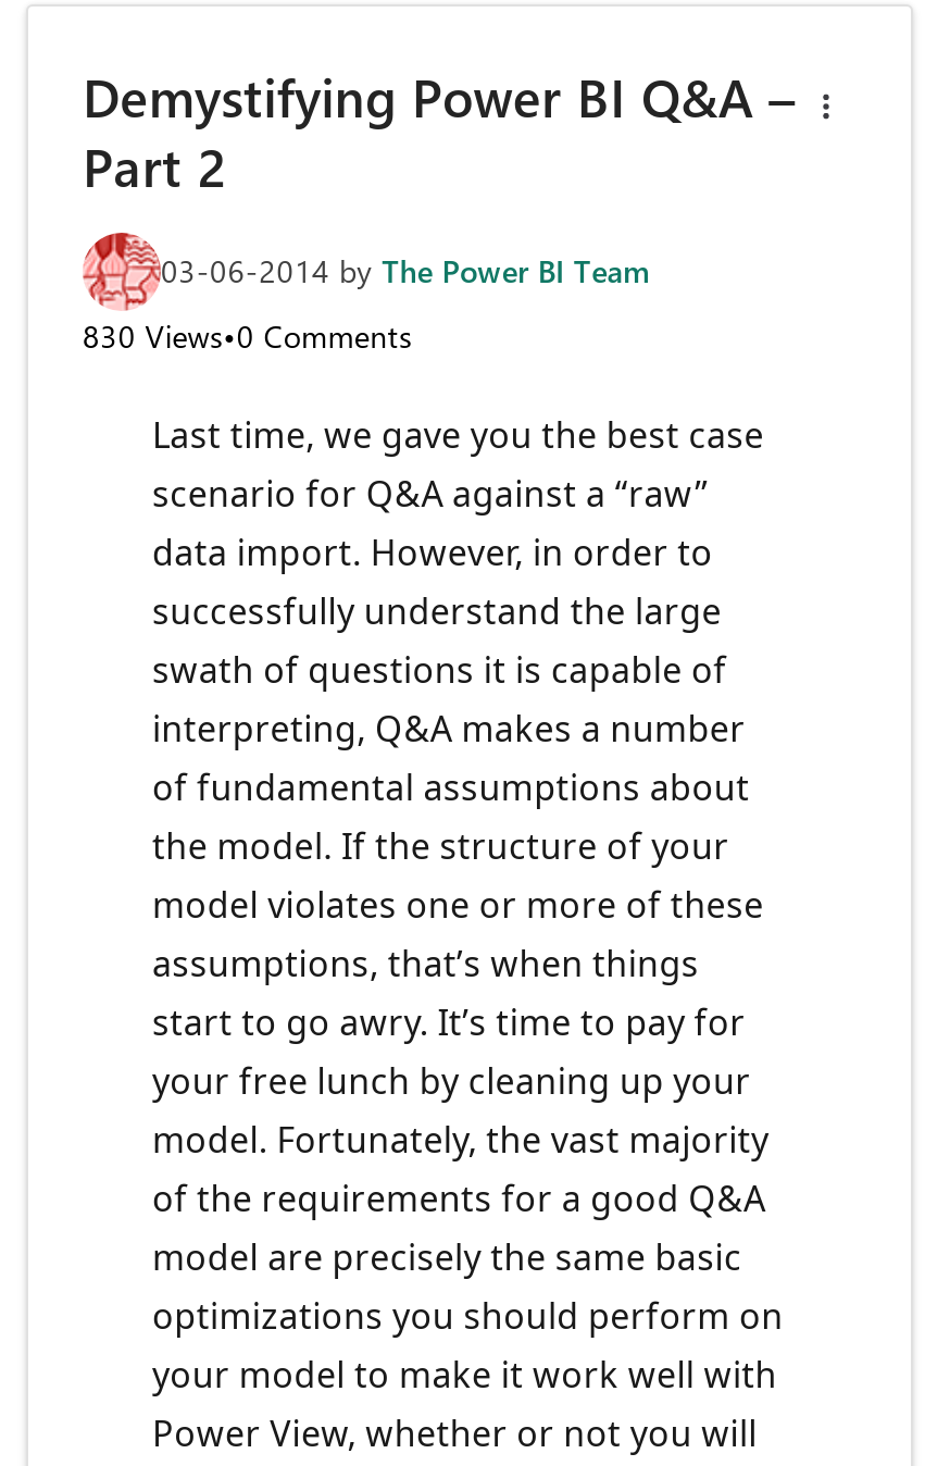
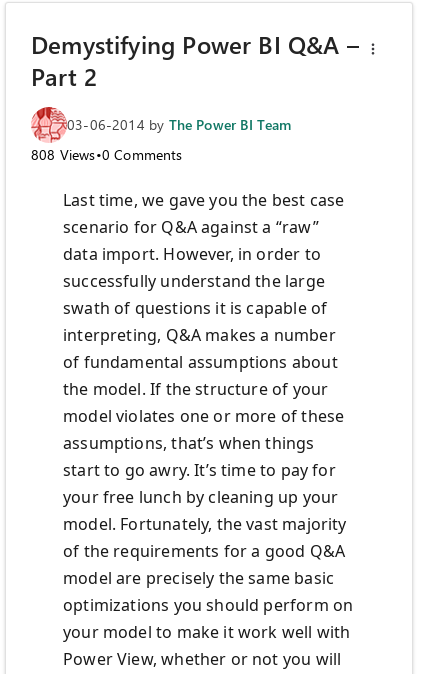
[83,316,412,358] 830 Views•0 Comments -> [31,145,183,164] 808 Views•0 Comments

